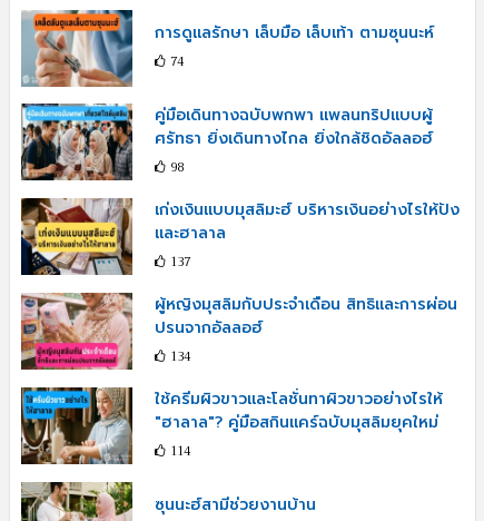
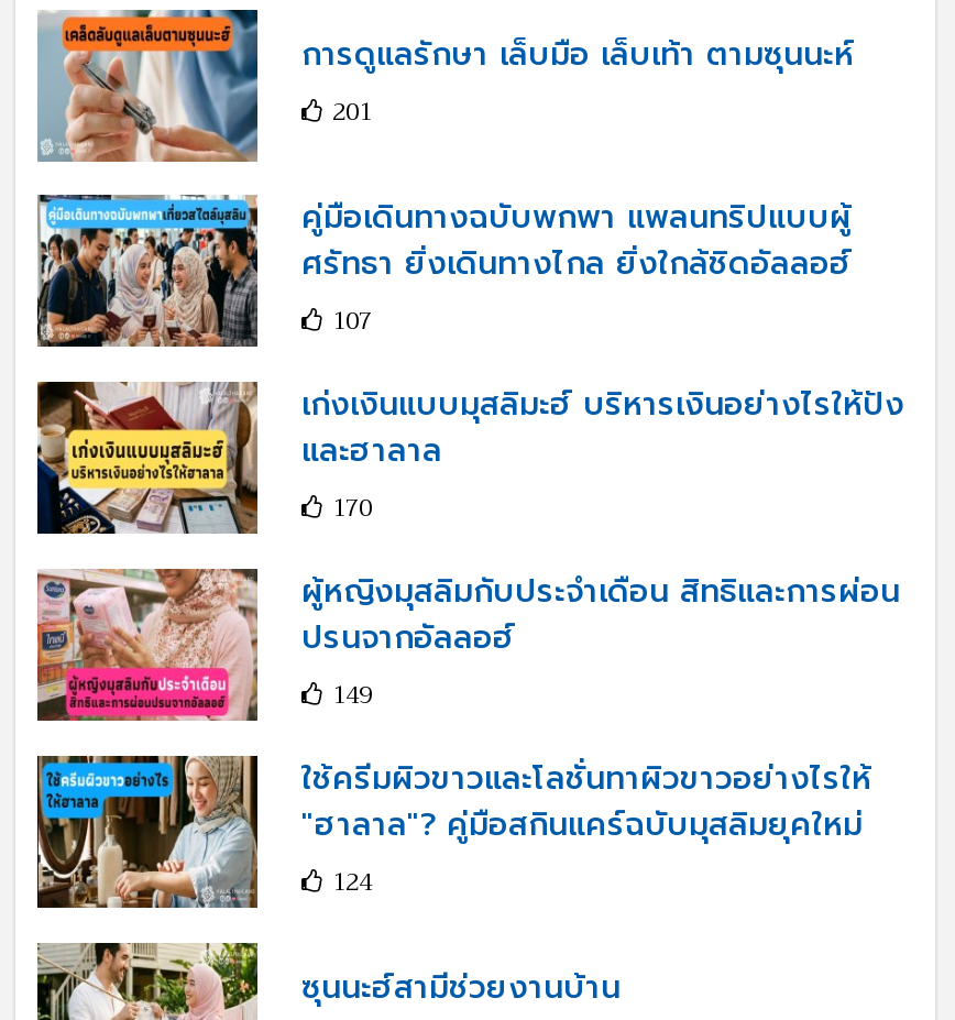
[170,51,184,72] 74 -> [332,91,372,133] 201
[170,157,184,178] 98 -> [332,300,372,342] 107
[170,251,190,273] 137 -> [332,487,372,529] 170
[170,346,190,367] 134 -> [332,674,372,716] 149
[170,441,190,462] 114 -> [332,861,372,903] 124

